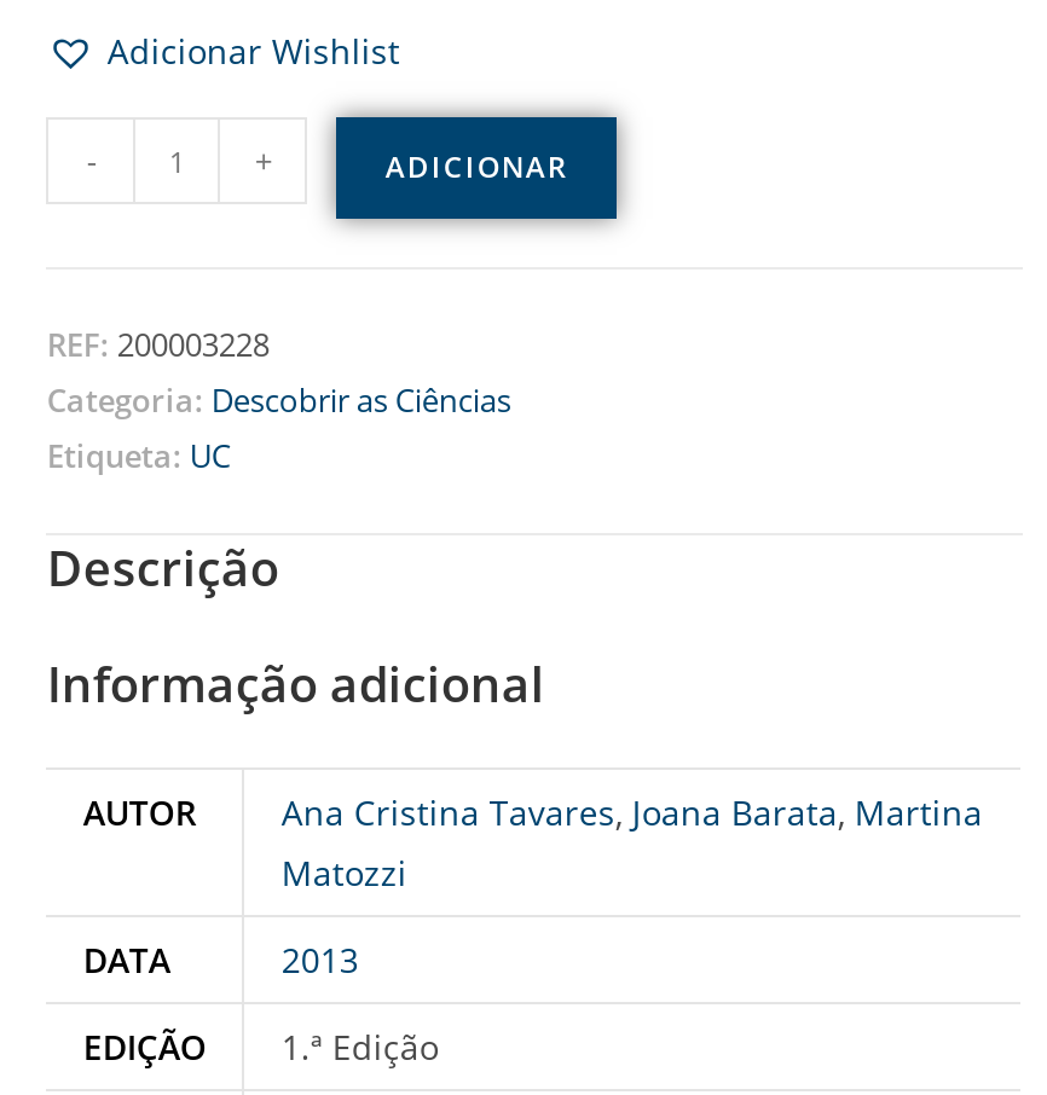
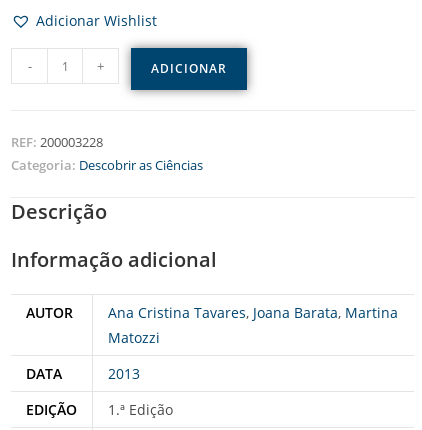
[47,434,231,478] Etiqueta: UC -> none

